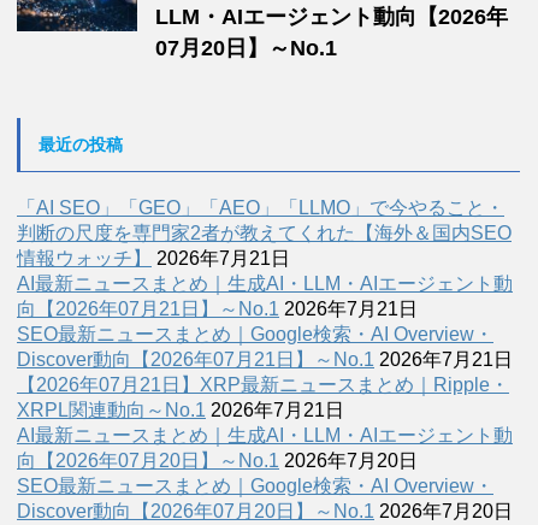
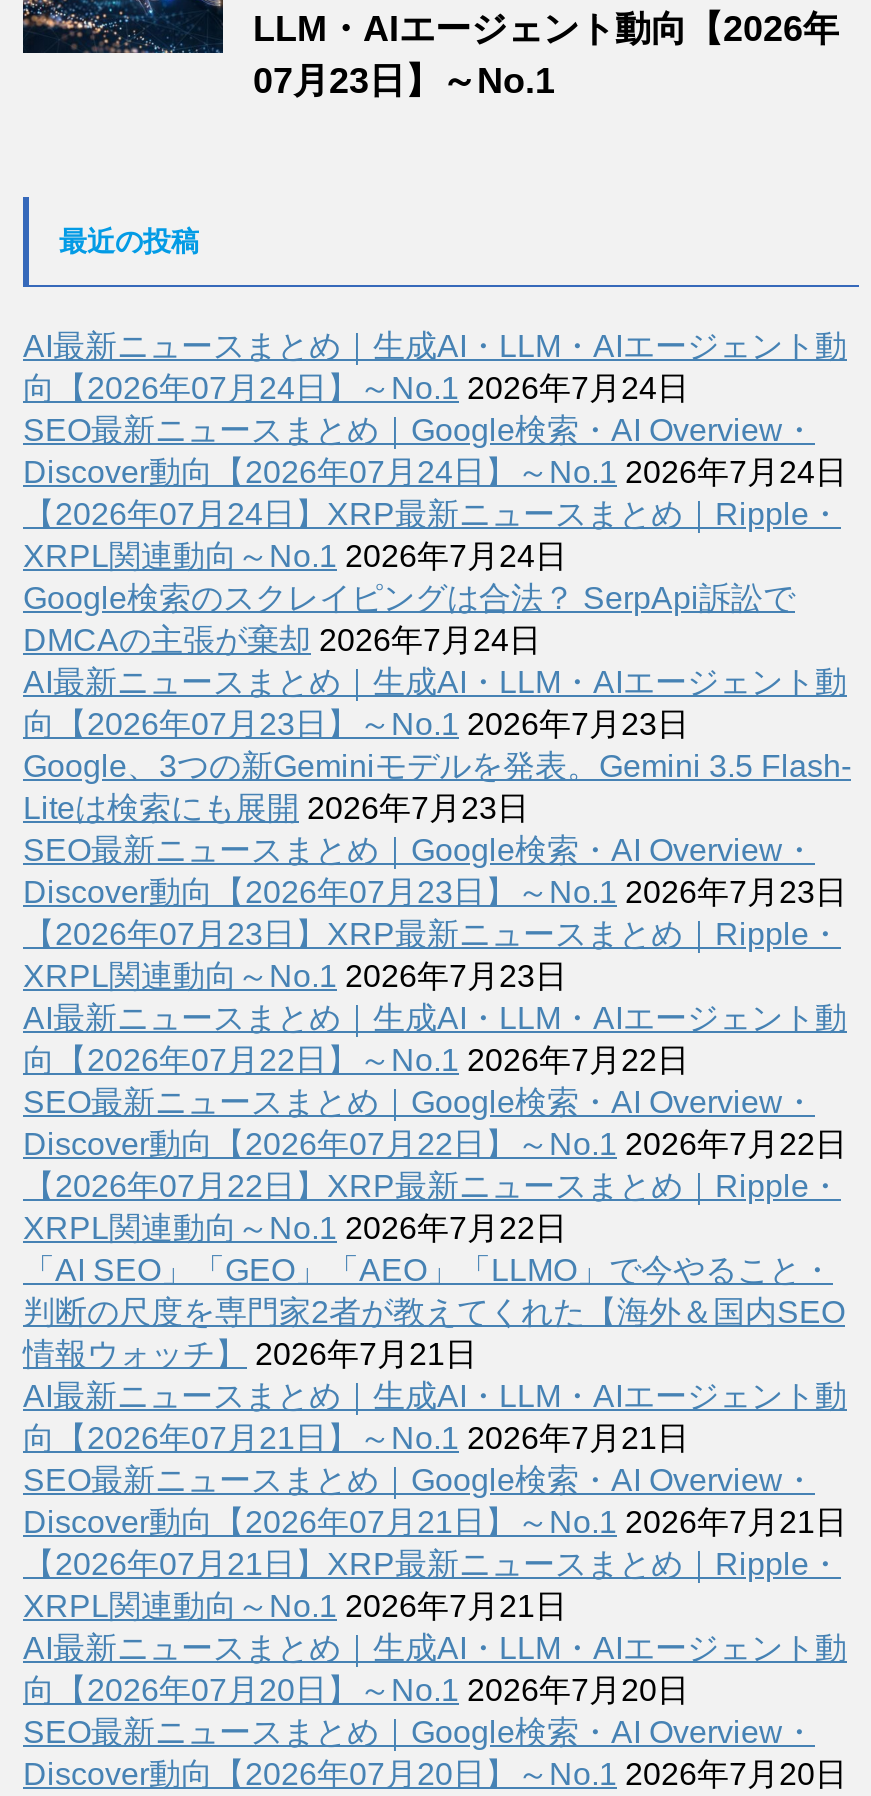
[155,36,337,60] 07月20日】～No.1 -> [253,60,555,100] 07月23日】～No.1
none -> [23,328,851,1244] AI最新ニュースまとめ｜生成AI・LLM・AIエージェント動 | 向【2026年07月24日】～No.1 2026年7月24日 | SEO最新ニュースまとめ｜Google検索・AI Overview・ | Discover動向【2026年07月24日】～No.1 2026年7月24日 | 【2026年07月24日】XRP最新ニュースまとめ｜Ripple・ | XRPL関連動向～No.1 2026年7月24日 | Google検索のスクレイピングは合法？ SerpApi訴訟で | DMCAの主張が棄却 2026年7月24日 | AI最新ニュースまとめ｜生成AI・LLM・AIエージェント動 | 向【2026年07月23日】～No.1 2026年7月23日 | Google、3つの新Geminiモデルを発表。Gemini 3.5 Flash- | Liteは検索にも展開 2026年7月23日 | SEO最新ニュースまとめ｜Google検索・AI Overview・ | Discover動向【2026年07月23日】～No.1 2026年7月23日 | 【2026年07月23日】XRP最新ニュースまとめ｜Ripple・ | XRPL関連動向～No.1 2026年7月23日 | AI最新ニュースまとめ｜生成AI・LLM・AIエージェント動 | 向【2026年07月22日】～No.1 2026年7月22日 | SEO最新ニュースまとめ｜Google検索・AI Overview・ | Discover動向【2026年07月22日】～No.1 2026年7月22日 | 【2026年07月22日】XRP最新ニュースまとめ｜Ripple・ | XRPL関連動向～No.1 2026年7月22日

